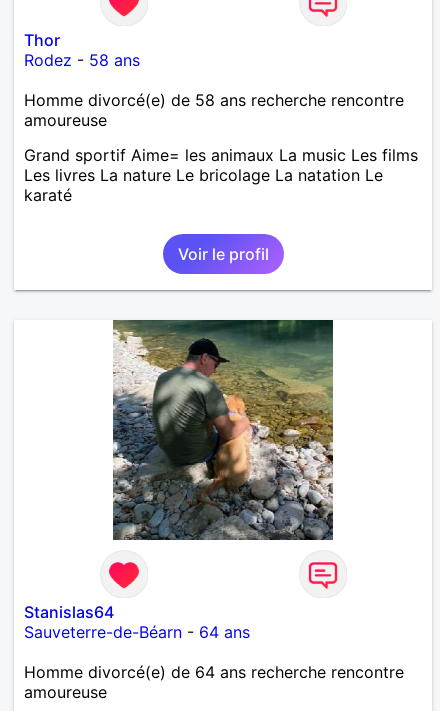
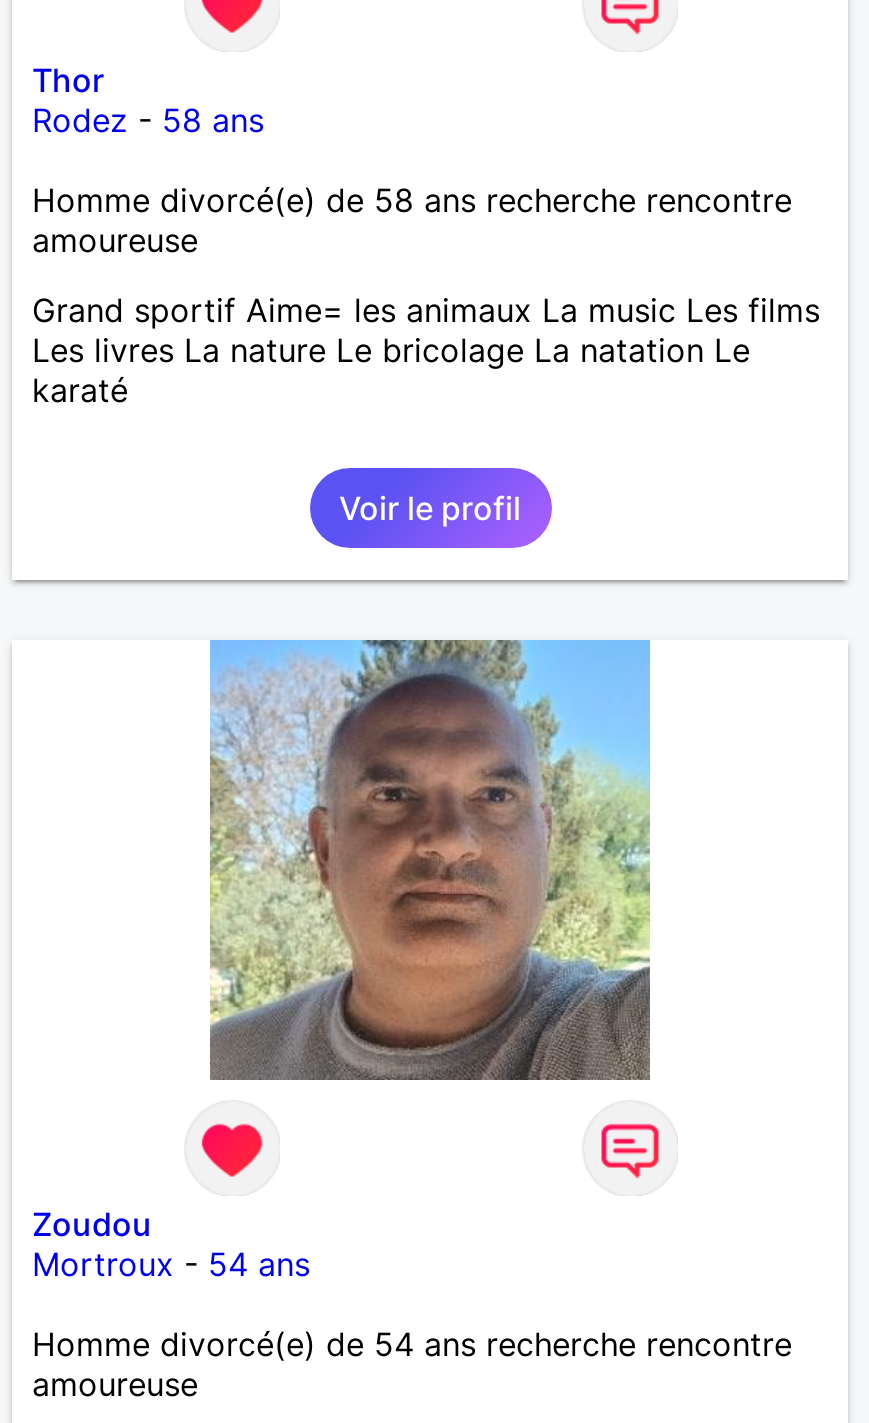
[112,319,334,541] [image] -> [208,638,652,1082] [image]
[24,602,250,642] Stanislas64 | Sauveterre-de-Béarn - 64 ans -> [32,1204,310,1284] Zoudou | Mortroux - 54 ans
[24,662,404,682] Homme divorcé(e) de 64 ans recherche rencontre -> [32,1324,792,1364] Homme divorcé(e) de 54 ans recherche rencontre

